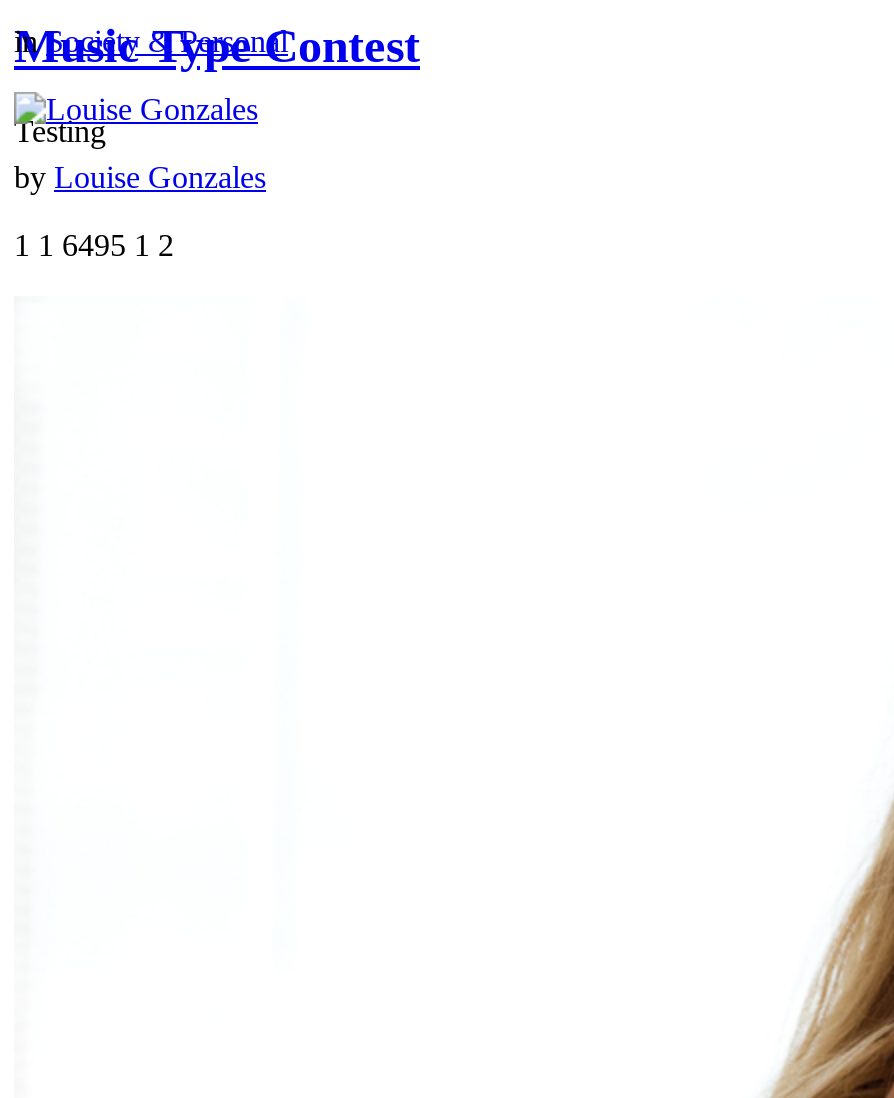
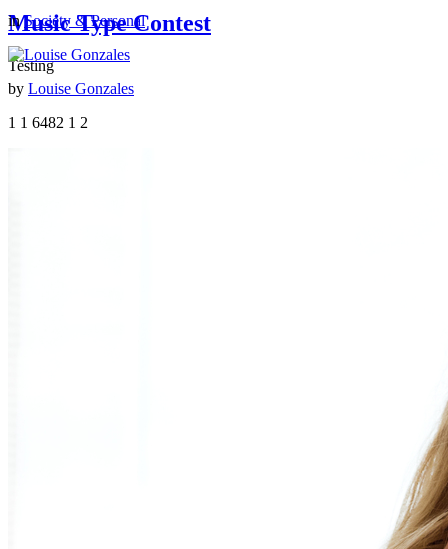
[14,227,174,261] 1 1 6495 1 2 -> [8,114,88,131] 1 1 6482 1 2

